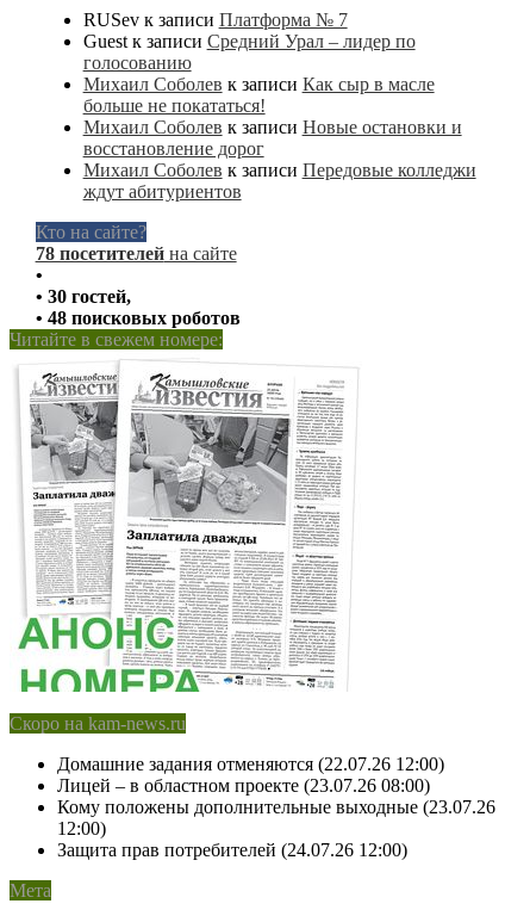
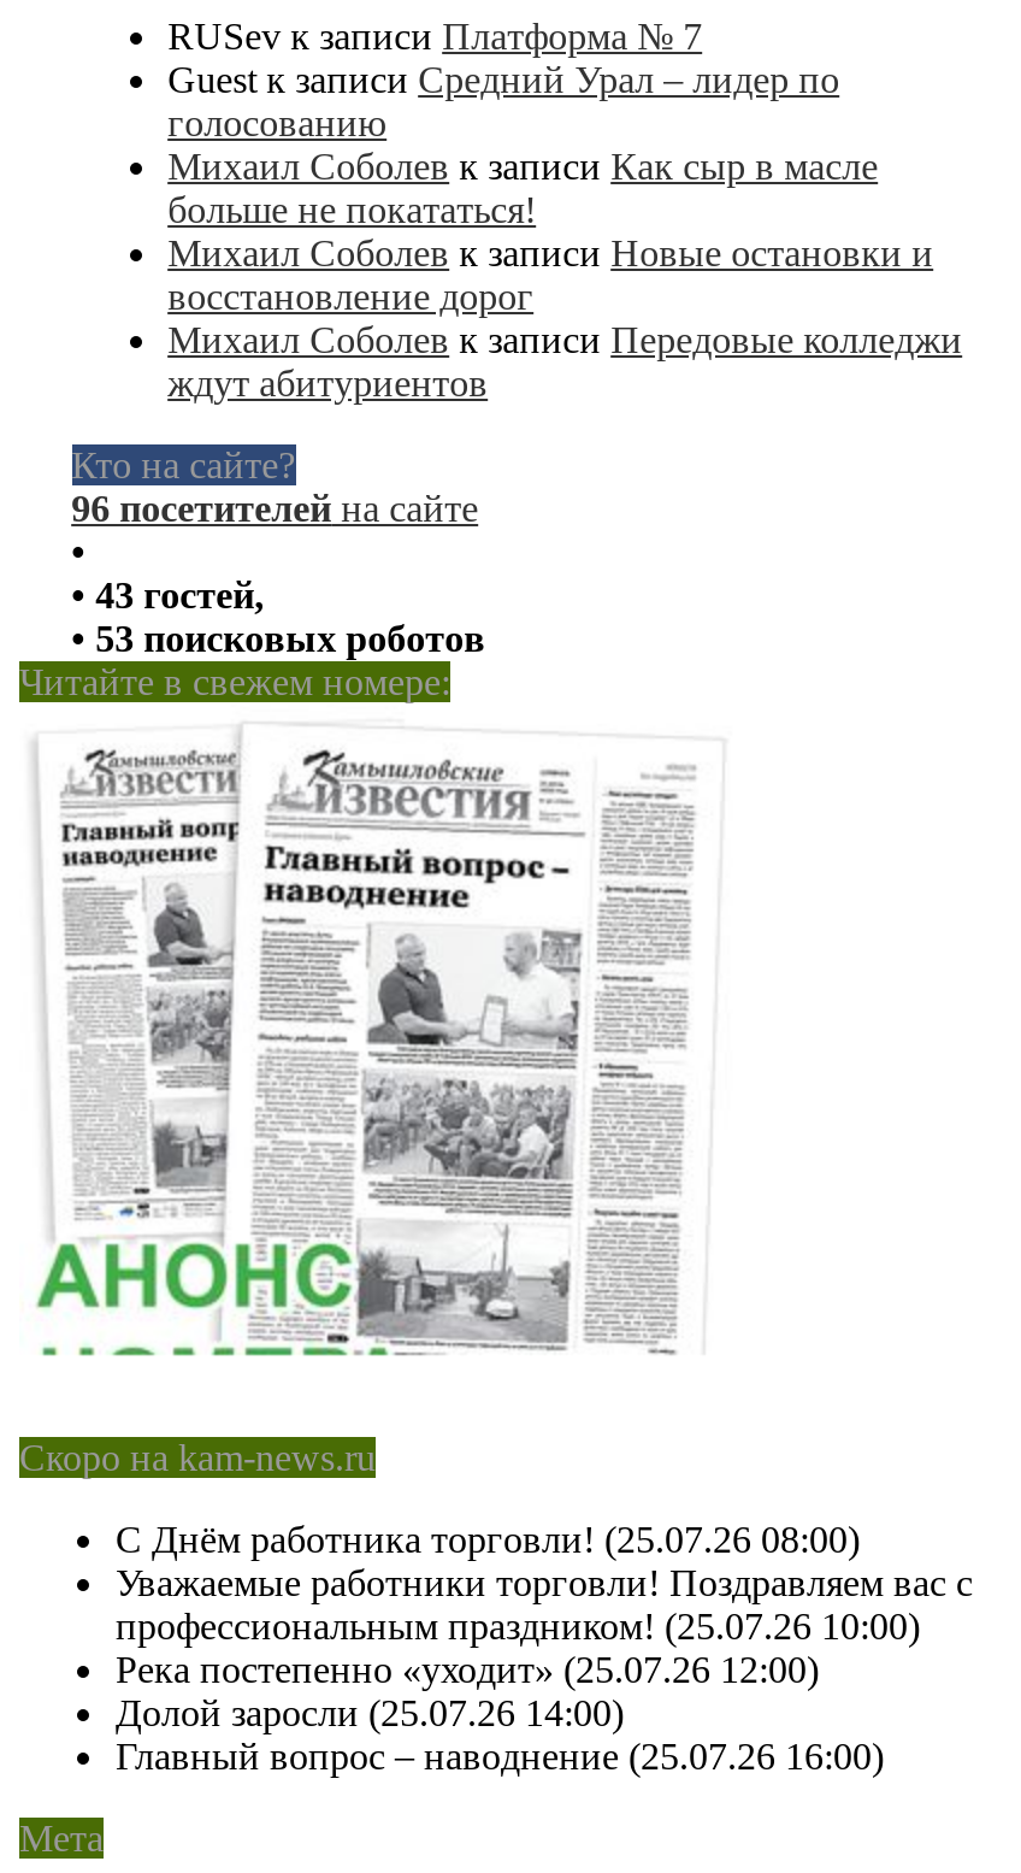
[35,244,237,264] 78 посетителей на сайте -> [71,489,478,529] 96 посетителей на сайте
[35,287,131,307] • 30 гостей, -> [71,575,264,616] • 43 гостей,
[35,308,240,328] • 48 поисковых роботов -> [71,619,485,660] • 53 поисковых роботов
[20,390,342,693] [image] -> [43,789,691,1394] [image]
[57,754,495,860] Домашние задания отменяются (22.07.26 12:00) | Лицей – в областном проекте (23.07.26 08:00) | Кому положены дополнительные выходные (23.07.26 | 12:00) | Защита прав потребителей (24.07.26 12:00) -> [116,1520,973,1777] С Днём работника торговли! (25.07.26 08:00) | Уважаемые работники торговли! Поздравляем вас с | профессиональным праздником! (25.07.26 10:00) | Река постепенно «уходит» (25.07.26 12:00) | Долой заросли (25.07.26 14:00) | Главный вопрос – наводнение (25.07.26 16:00)

